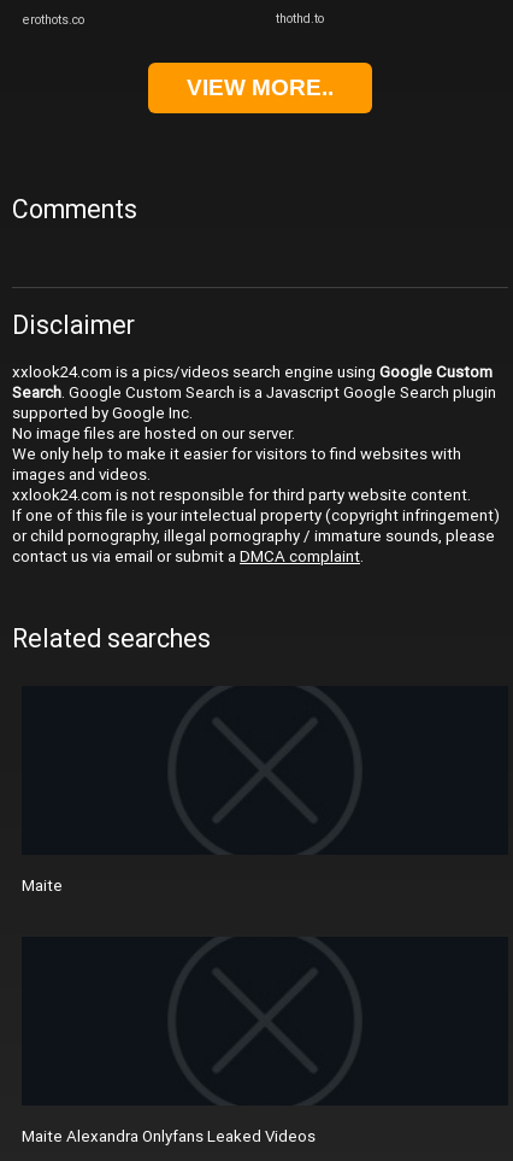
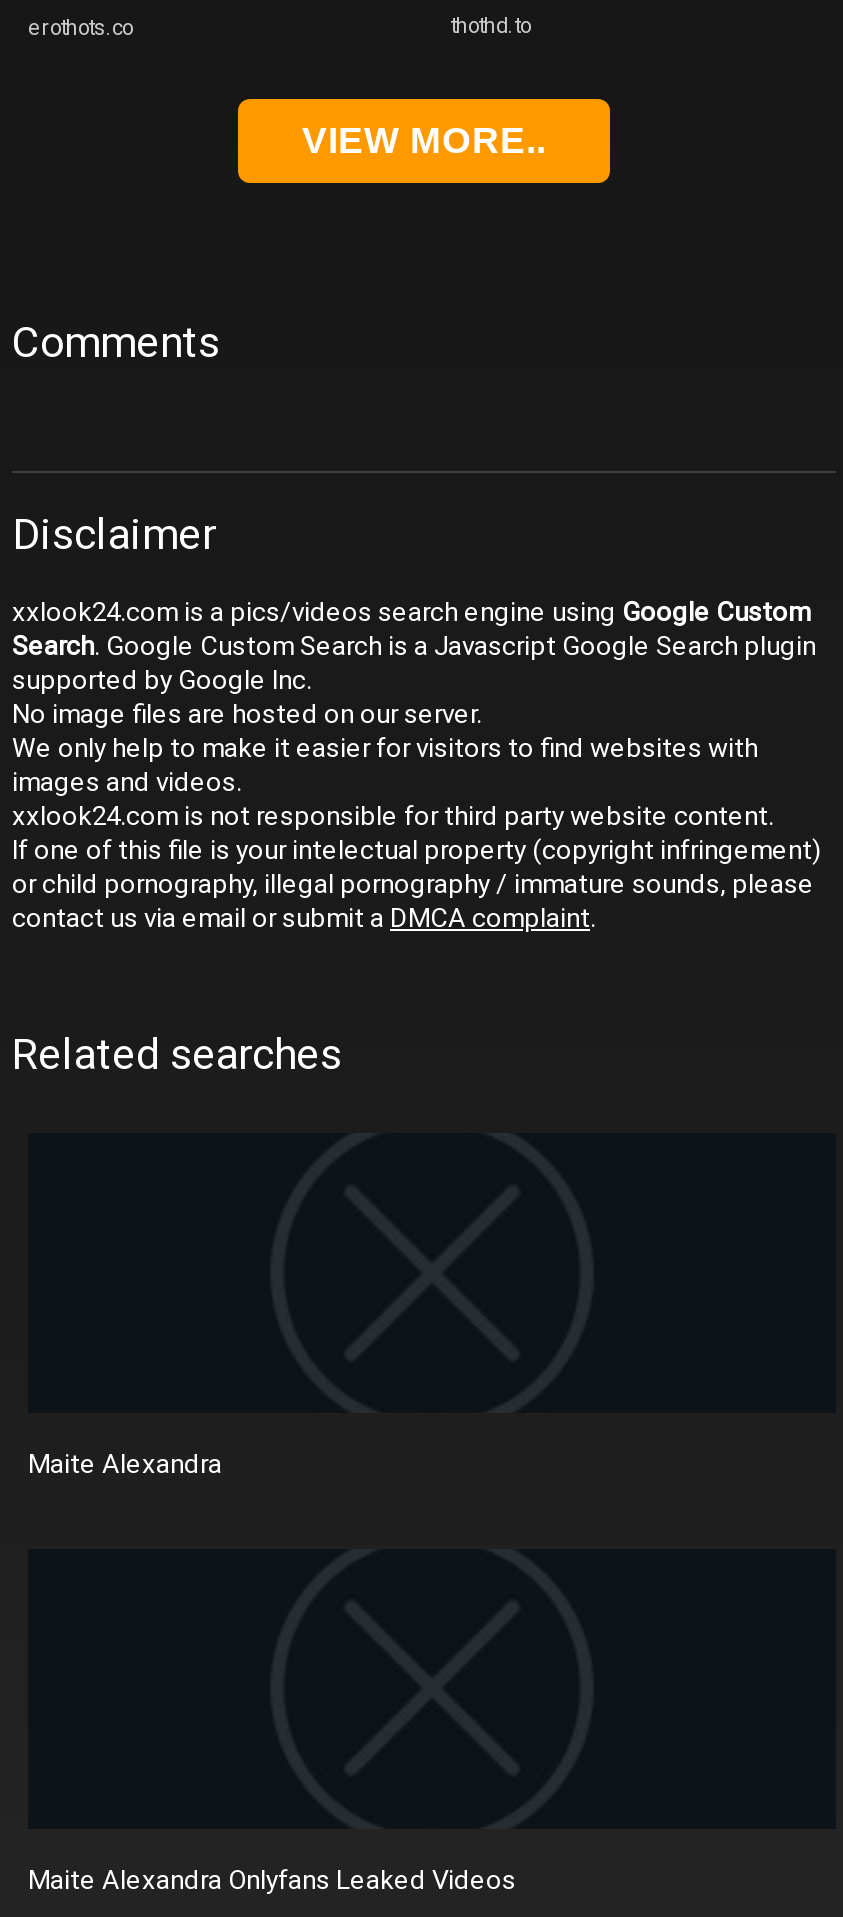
[22,876,63,896] Maite -> [28,1448,222,1482] Maite Alexandra

